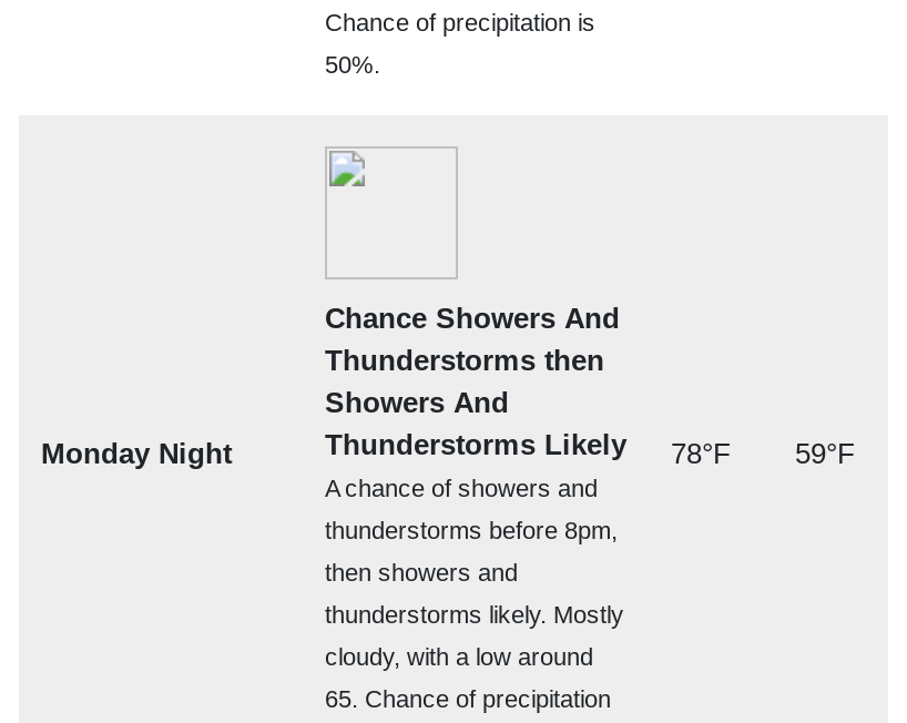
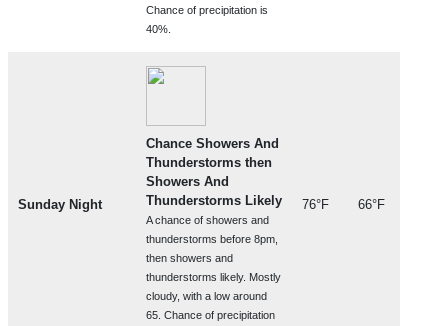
[325,51,380,78] 50%. -> [146,23,171,35] 40%.
[41,437,232,470] Monday Night -> [18,197,102,212] Sunday Night
[671,437,855,470] 78°F | 59°F -> [302,197,385,212] 76°F | 66°F

